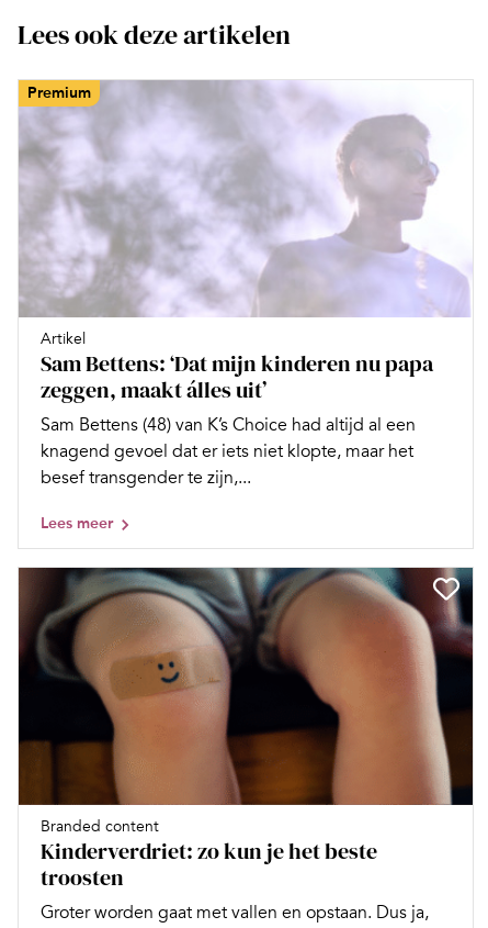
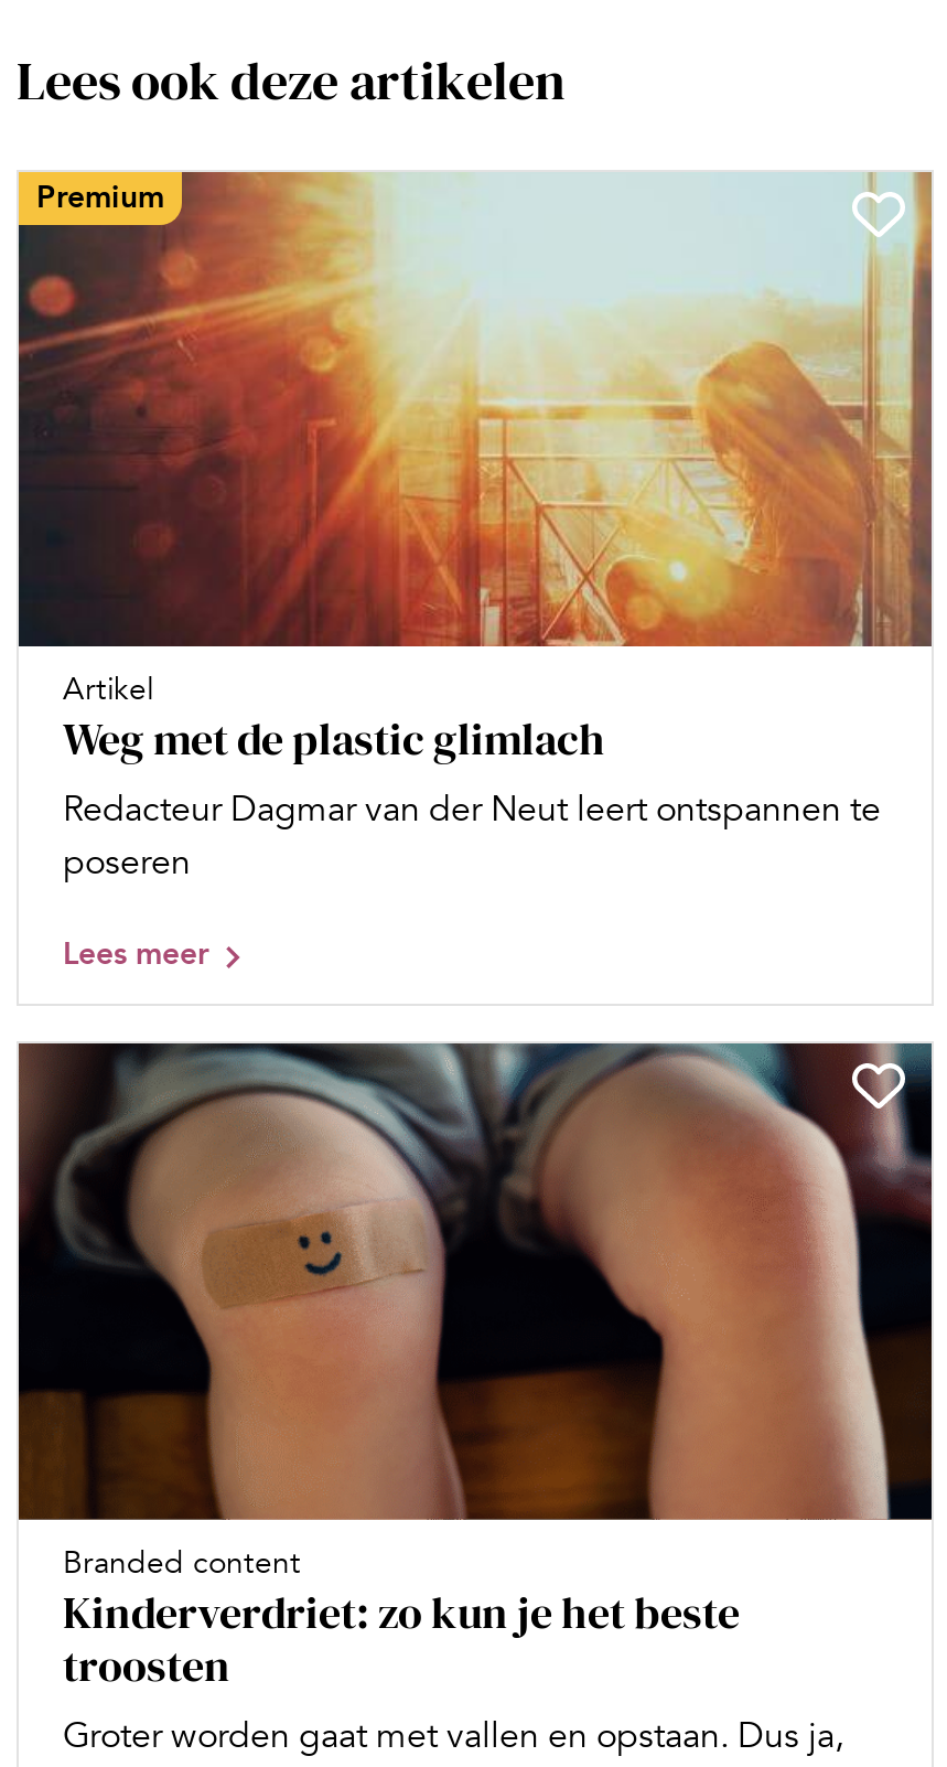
[19,80,473,489] [image] | Sam Bettens: ‘Dat mijn kinderen nu papa | zeggen, maakt álles uit’ | Sam Bettens (48) van K’s Choice had altijd al een | knagend gevoel dat er iets niet klopte, maar het | besef transgender te zijn,... -> [17,170,934,885] [image] | Weg met de plastic glimlach | Redacteur Dagmar van der Neut leert ontspannen te | poseren

